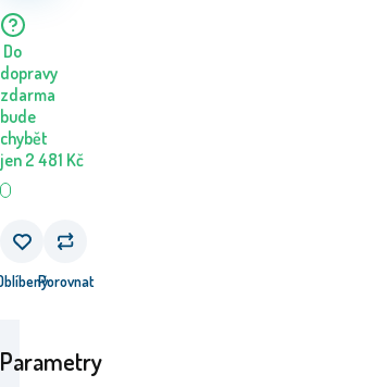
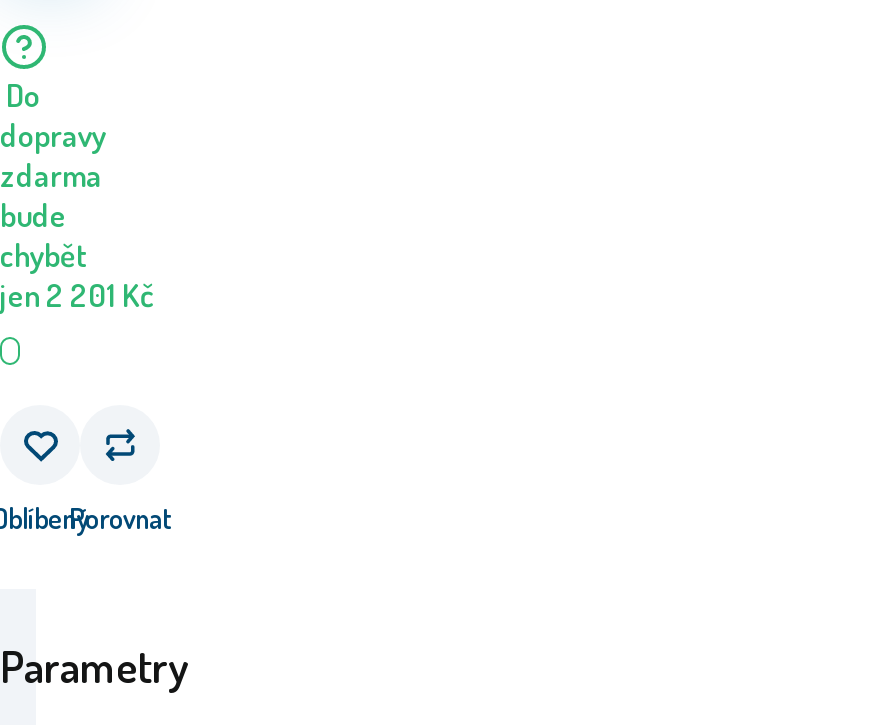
[0,149,84,171] jen 2 481 Kč -> [0,275,154,315] jen 2 201 Kč

